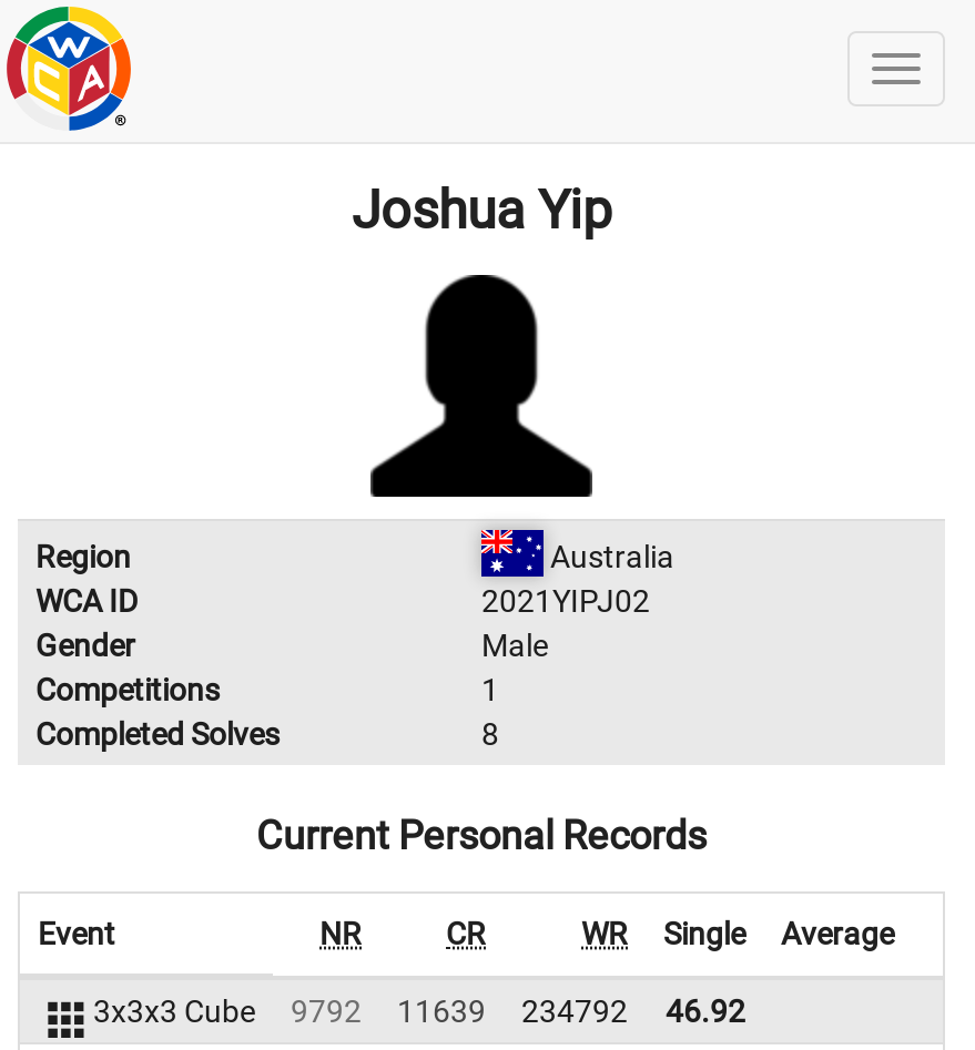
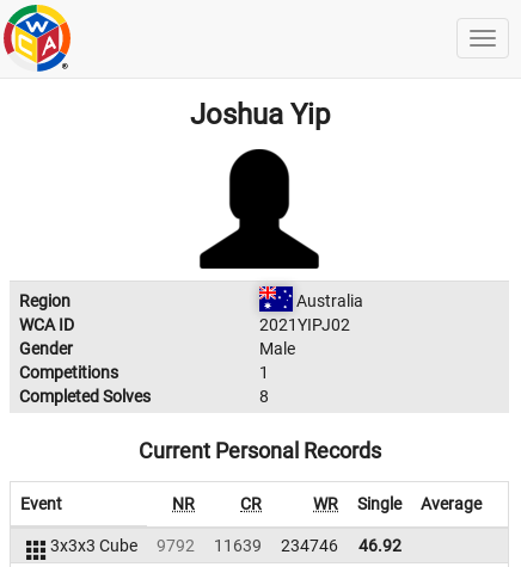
[93,993,745,1029] 3x3x3 Cube 9792 11639 234792 46.92 -> [50,536,402,555] 3x3x3 Cube 9792 11639 234746 46.92

